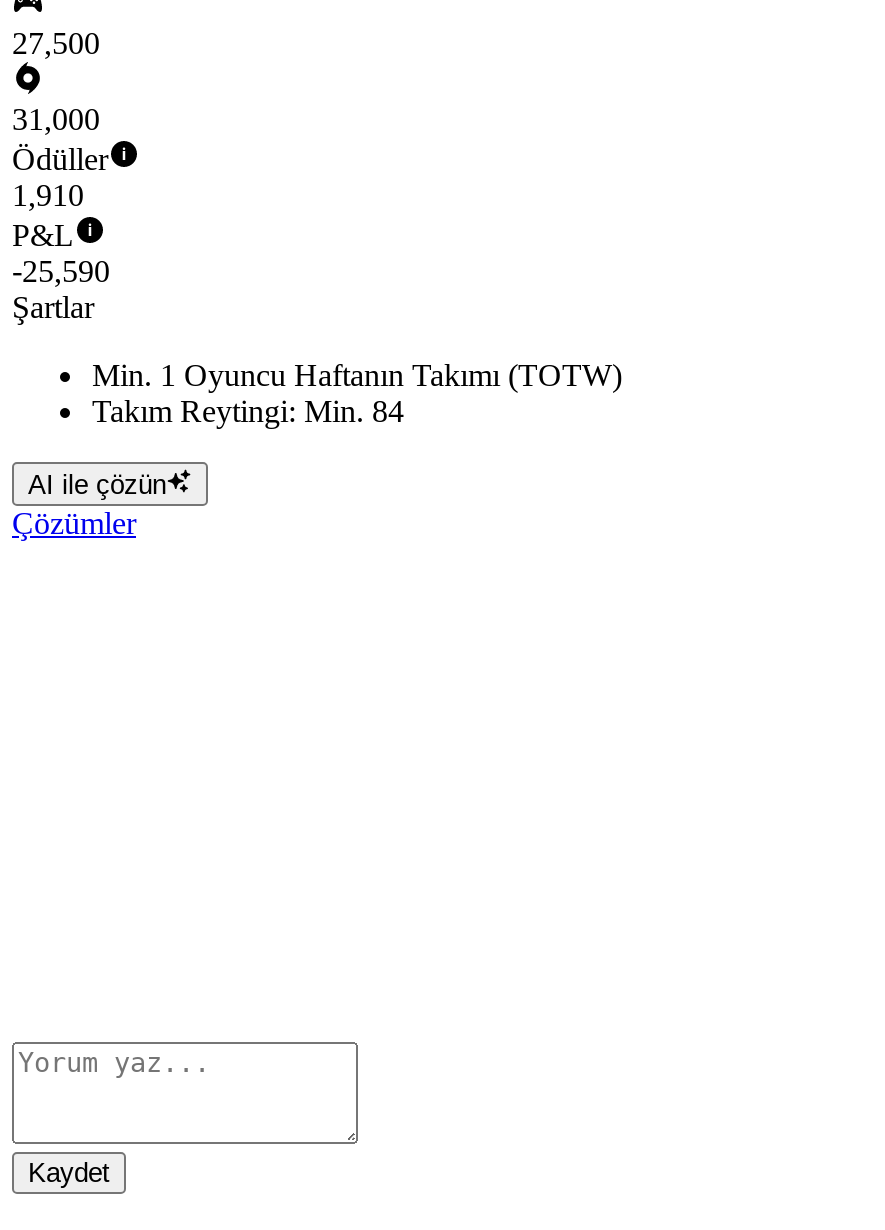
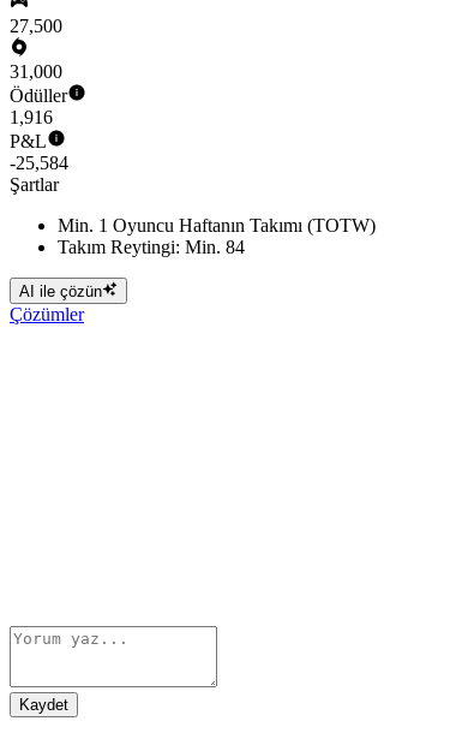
[12,177,84,211] 1,910 -> [10,106,53,127] 1,916
[12,253,110,287] -25,590 -> [10,152,68,173] -25,584

